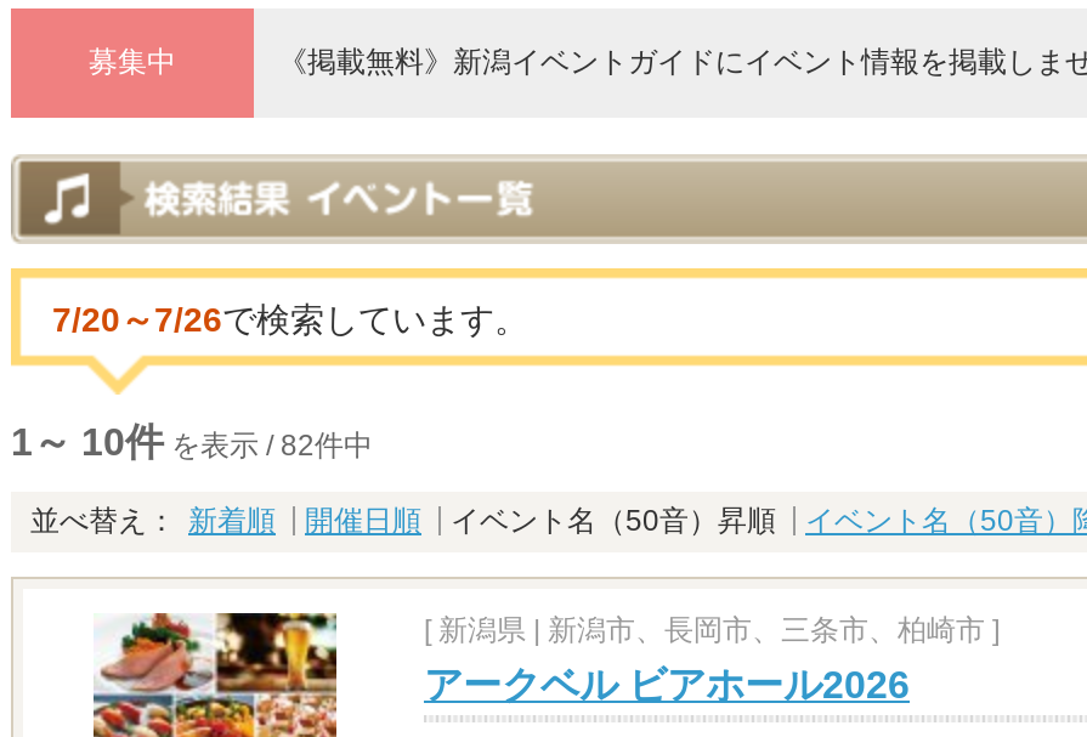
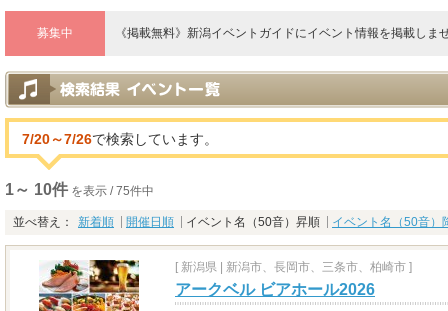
[11,421,373,463] 1～ 10件 を表示 / 82件中 -> [5,181,154,198] 1～ 10件 を表示 / 75件中

